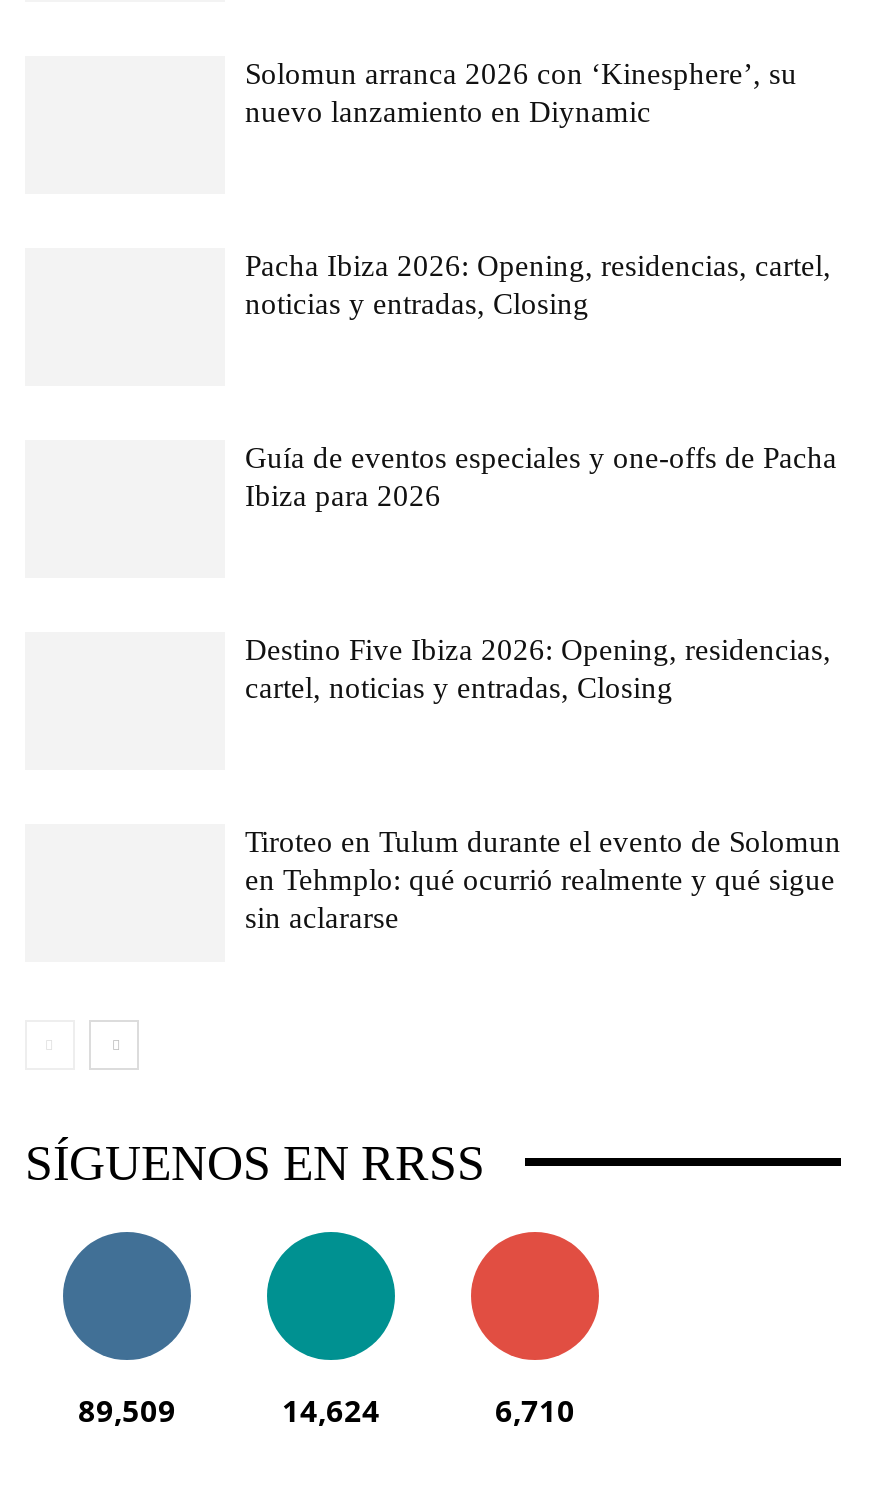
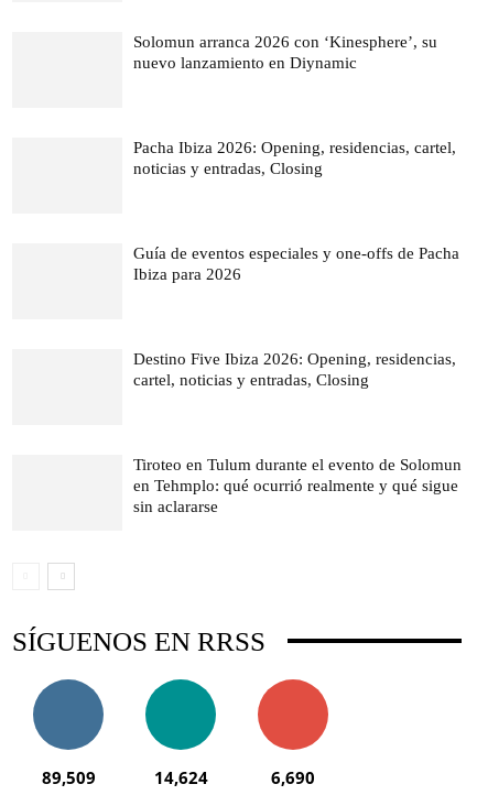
[495,1390,575,1430] 6,710 -> [271,766,315,788] 6,690

